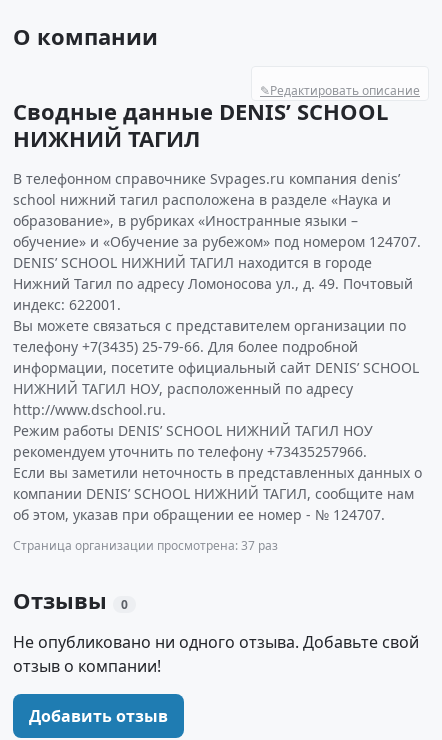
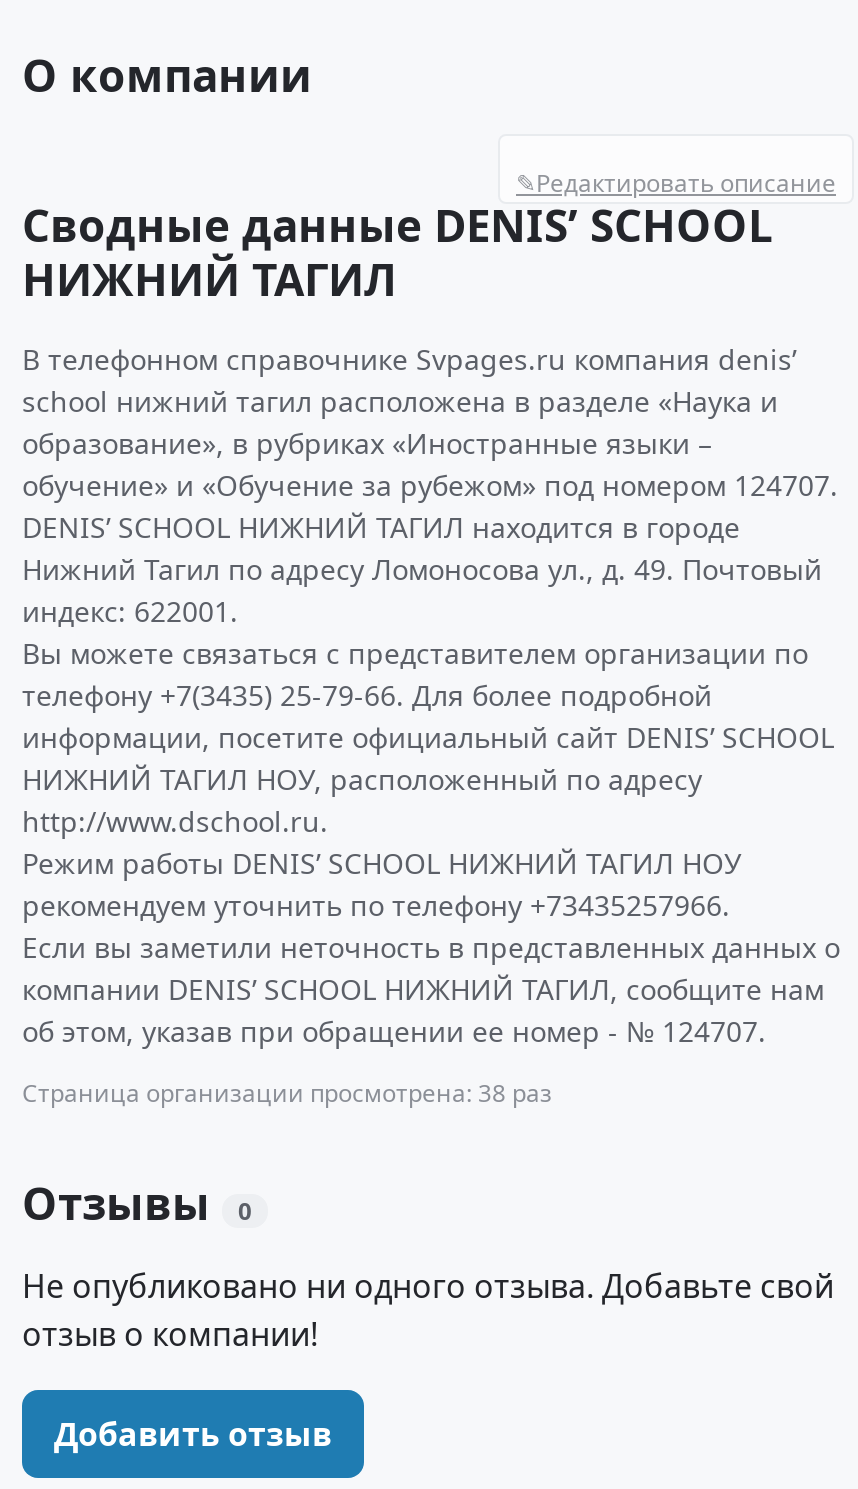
[13,537,278,554] Страница организации просмотрена: 37 раз -> [22,1076,552,1110] Страница организации просмотрена: 38 раз

